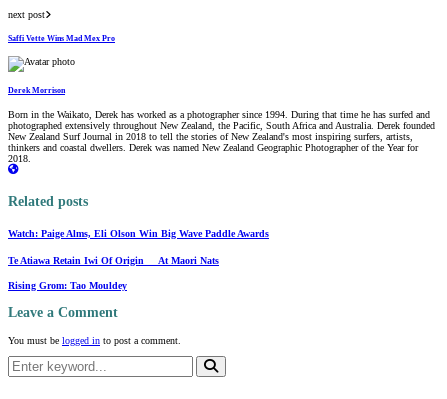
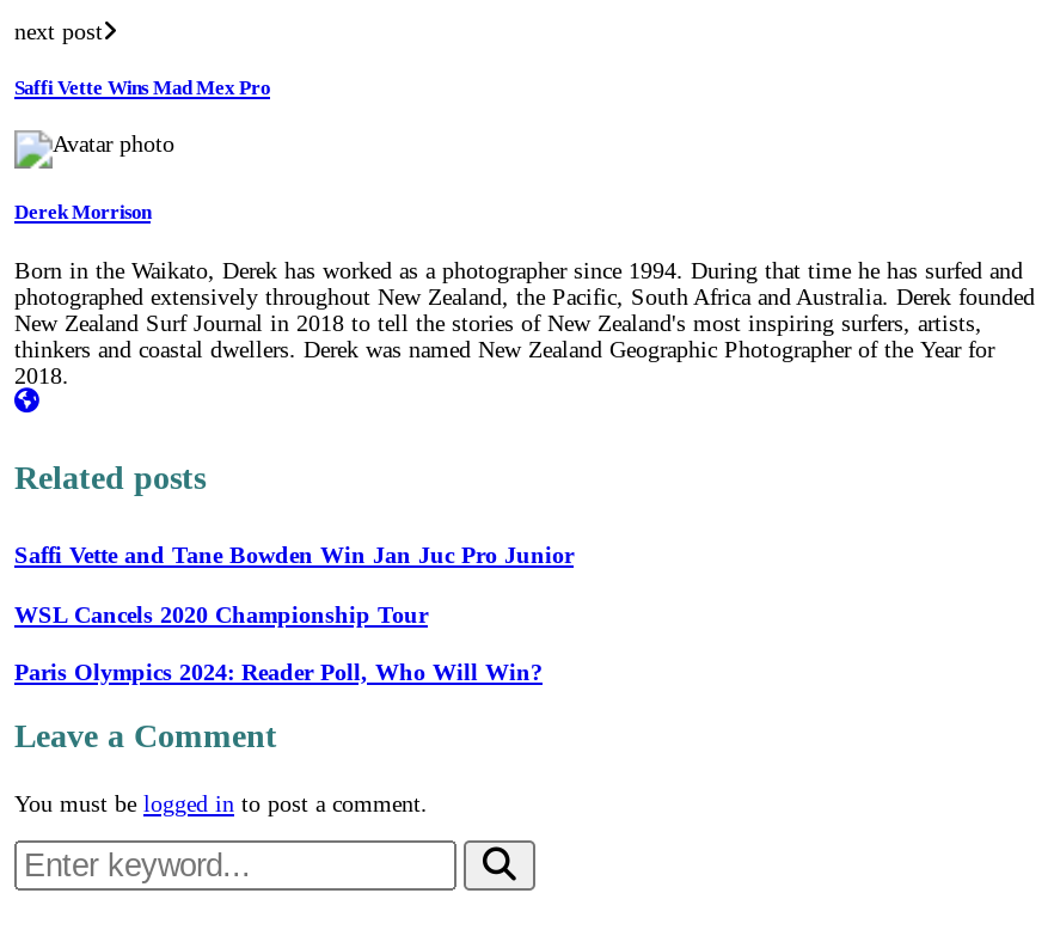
[8,228,269,239] Watch: Paige Alms, Eli Olson Win Big Wave Paddle Awards -> [14,542,574,569] Saffi Vette and Tane Bowden Win Jan Juc Pro Junior
[8,255,219,266] Te Atiawa Retain Iwi Of Origin At Maori Nats -> [14,600,428,627] WSL Cancels 2020 Championship Tour
[8,280,127,291] Rising Grom: Tao Mouldey -> [14,658,543,685] Paris Olympics 2024: Reader Poll, Who Will Win?

